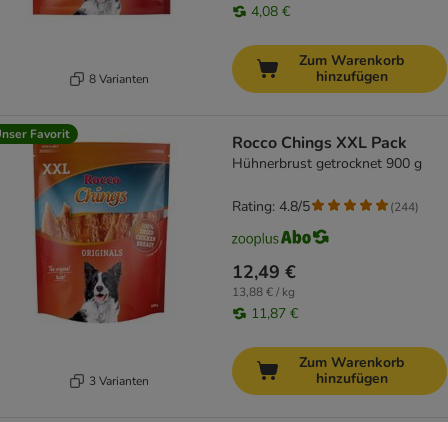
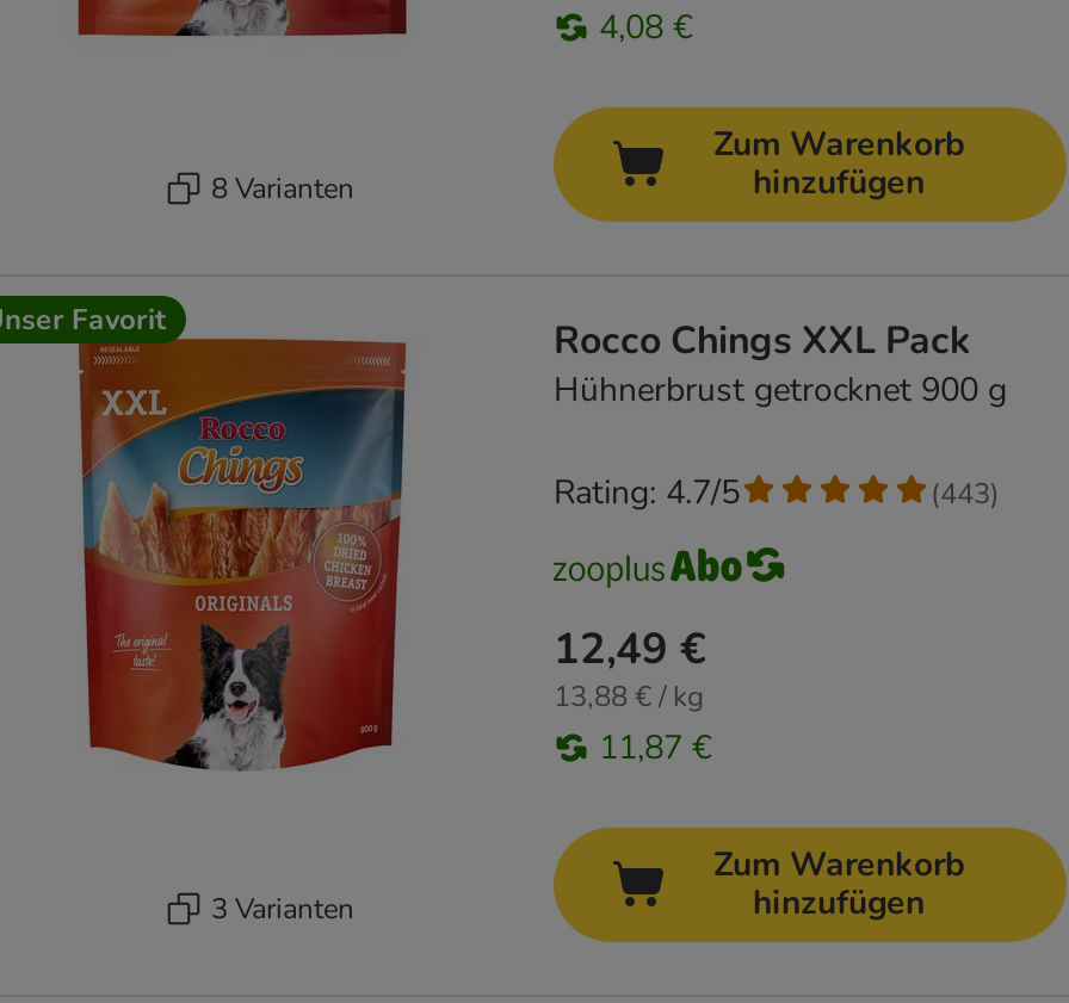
[232,197,310,216] Rating: 4.8/5 -> [554,470,740,515] Rating: 4.7/5
[390,199,419,215] (244) -> [931,474,1000,512] (443)

